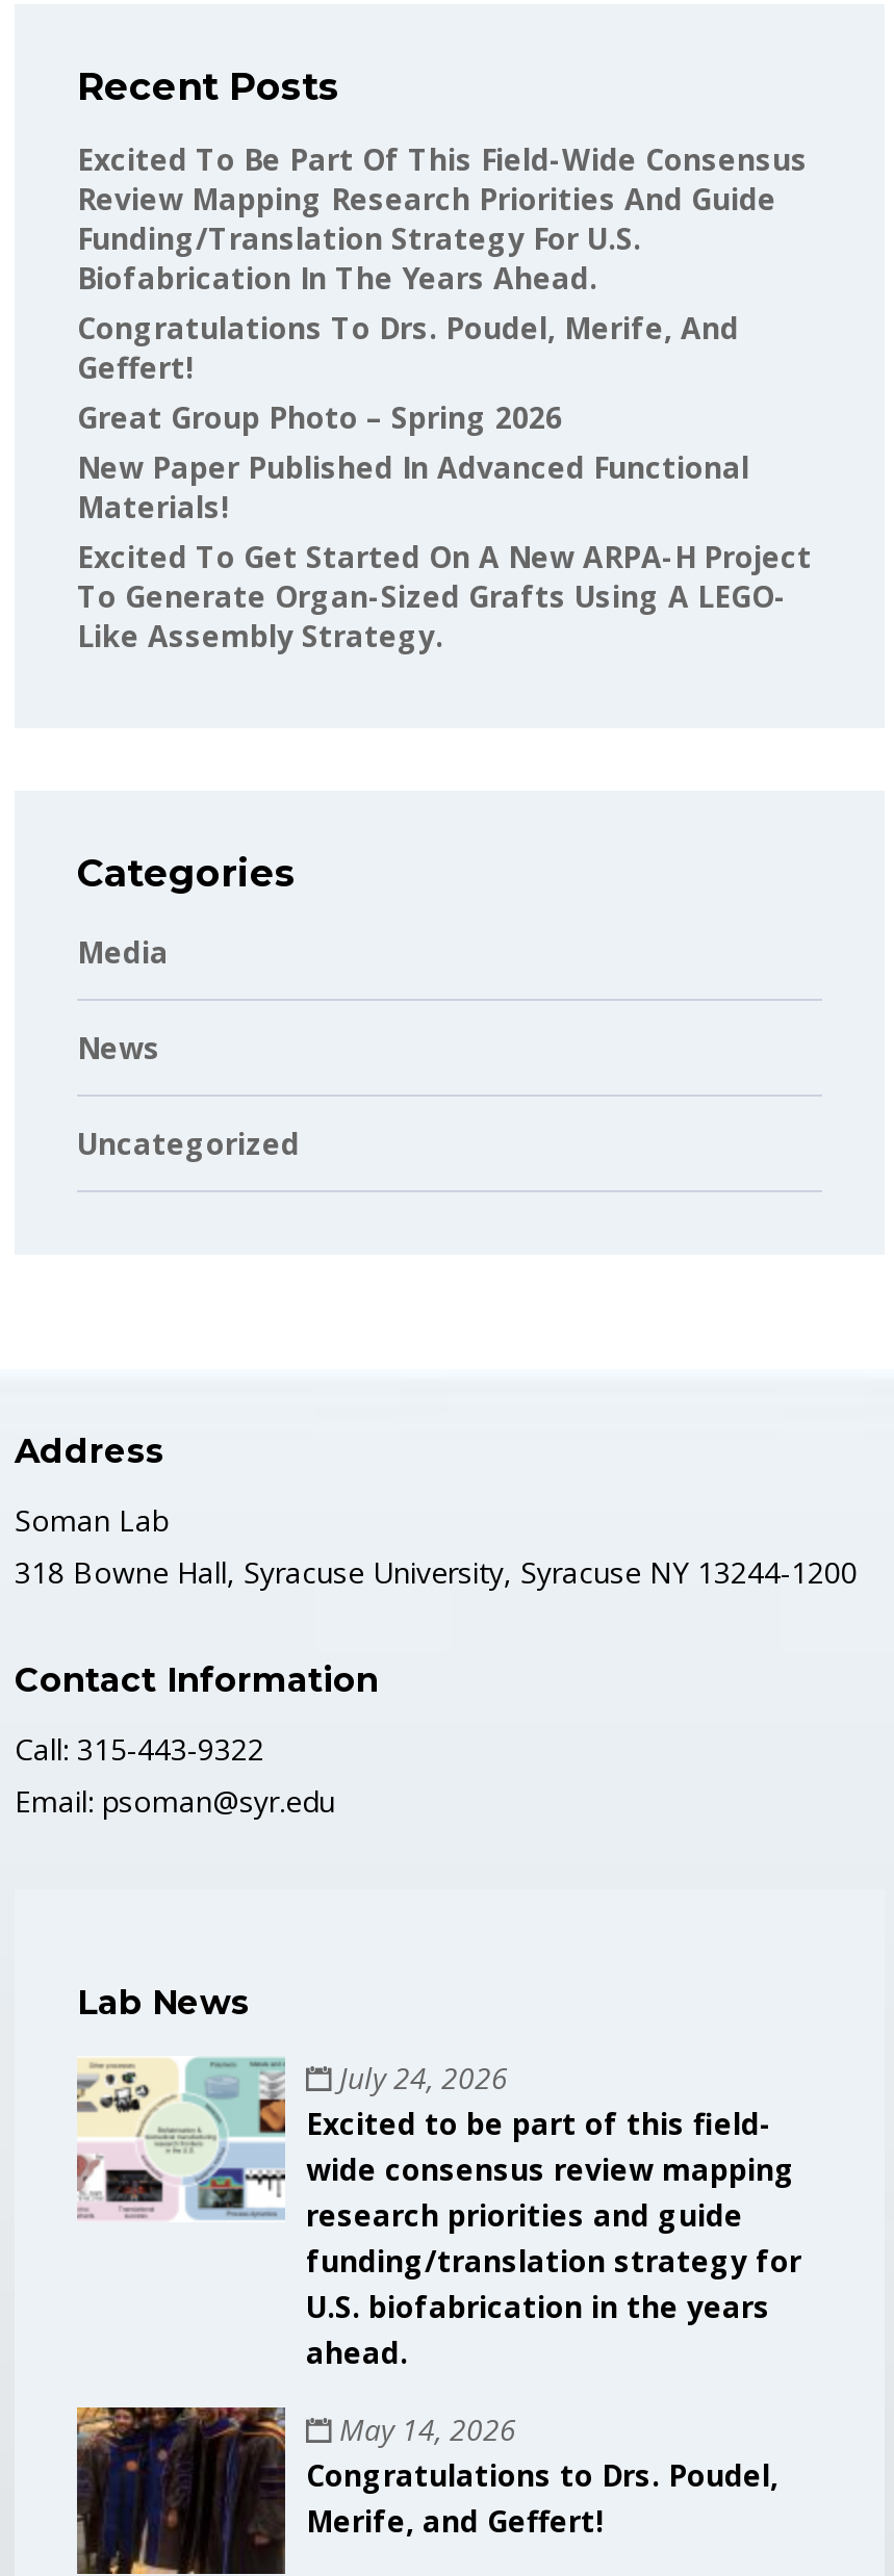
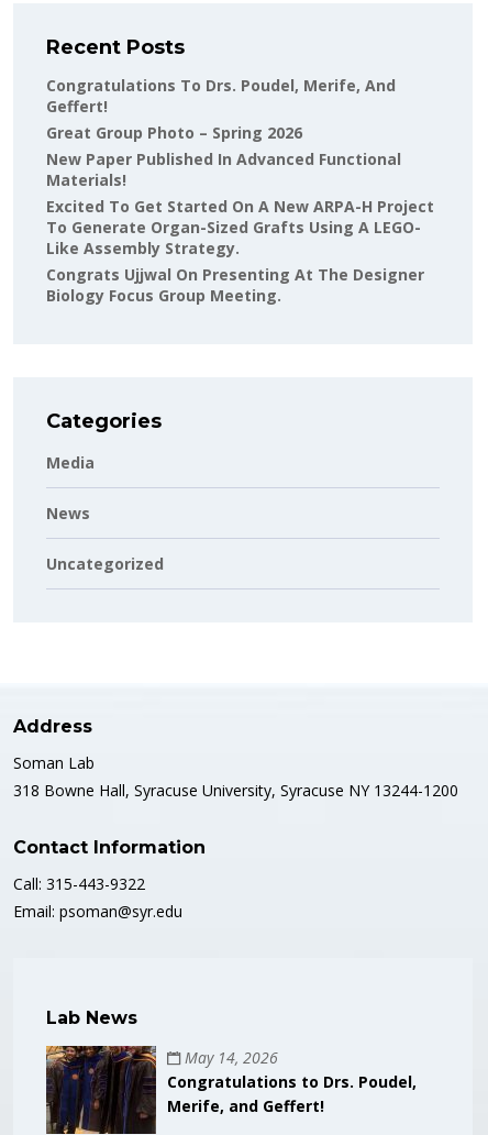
[77,139,808,298] Excited To Be Part Of This Field-Wide Consensus | Review Mapping Research Priorities And Guide | Funding/translation Strategy For U.S. | Biofabrication In The Years Ahead. -> none
none -> [46,264,424,306] Congrats Ujjwal On Presenting At The Designer | Biology Focus Group Meeting.
[75,2058,801,2372] [image] | July 24, 2026 | Excited to be part of this field- | wide consensus review mapping | research priorities and guide | funding/translation strategy for | U.S. biofabrication in the years | ahead. -> none

